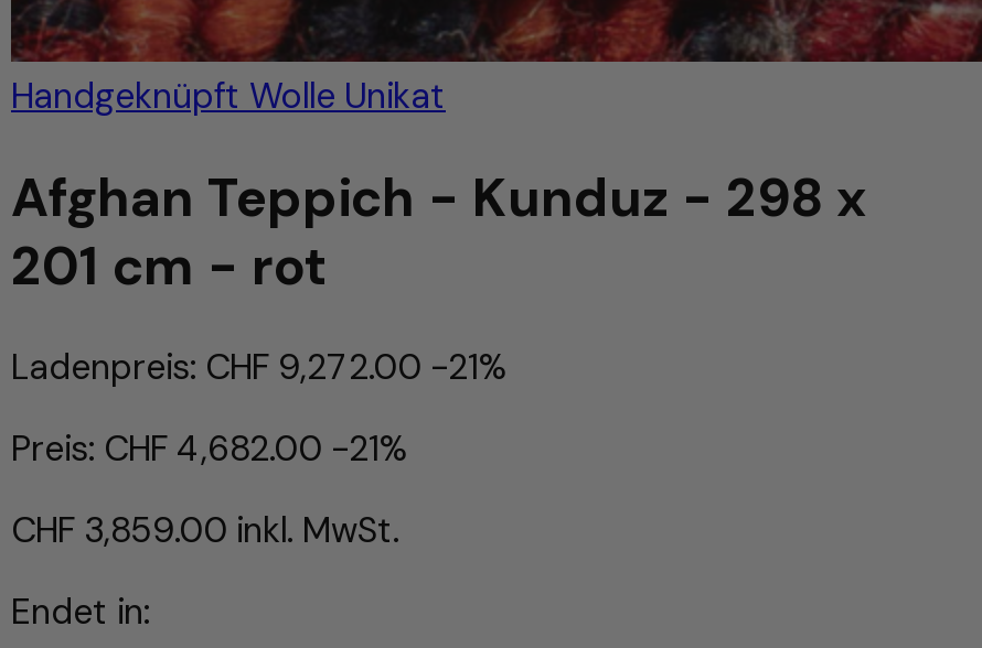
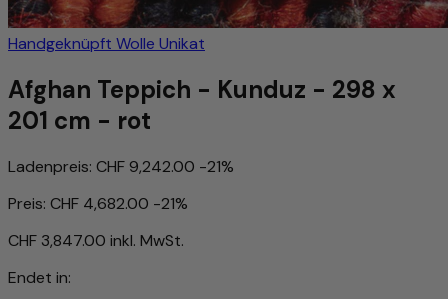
[11,343,508,390] Ladenpreis: CHF 9,272.00 -21% -> [8,156,234,177] Ladenpreis: CHF 9,242.00 -21%
[11,506,399,553] CHF 3,859.00 inkl. MwSt. -> [8,230,184,251] CHF 3,847.00 inkl. MwSt.

